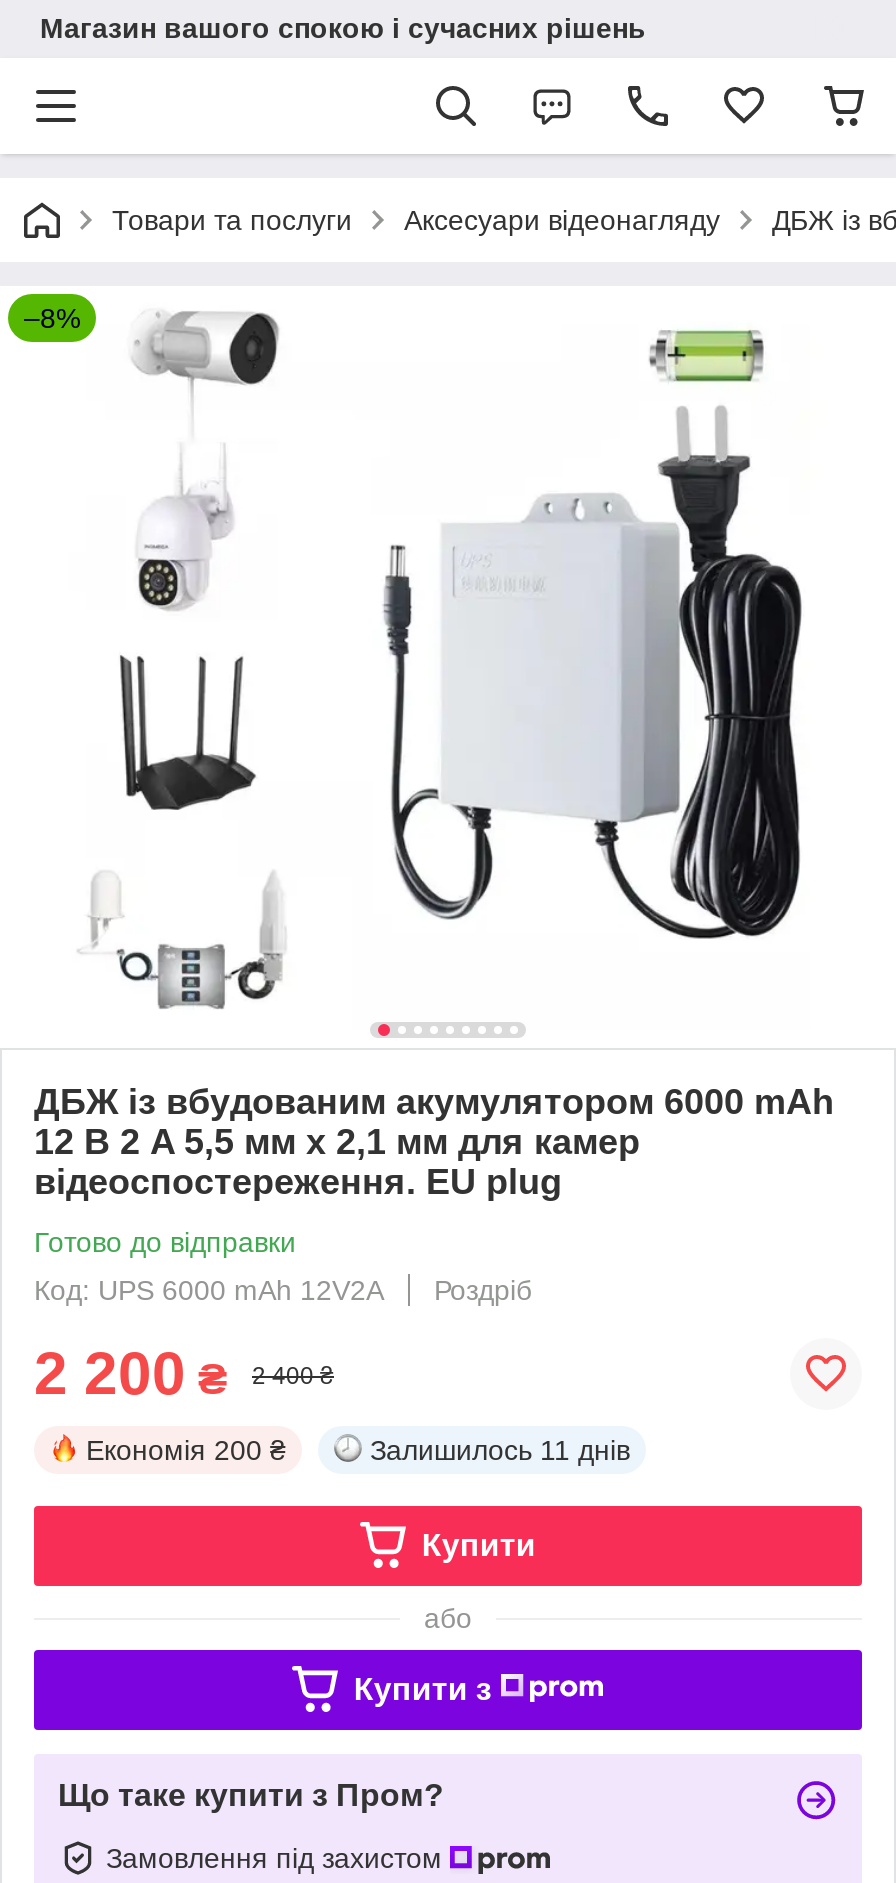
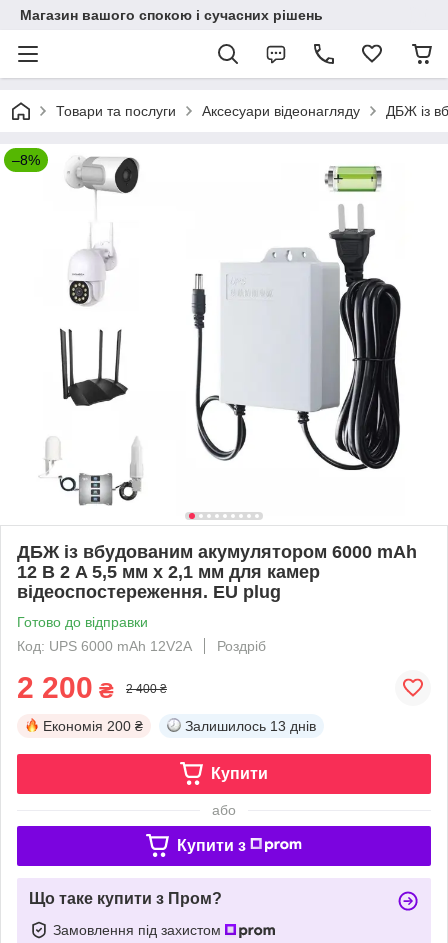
[370,1434,630,1466] Залишилось 11 днів -> [185,718,316,734] Залишилось 13 днів

